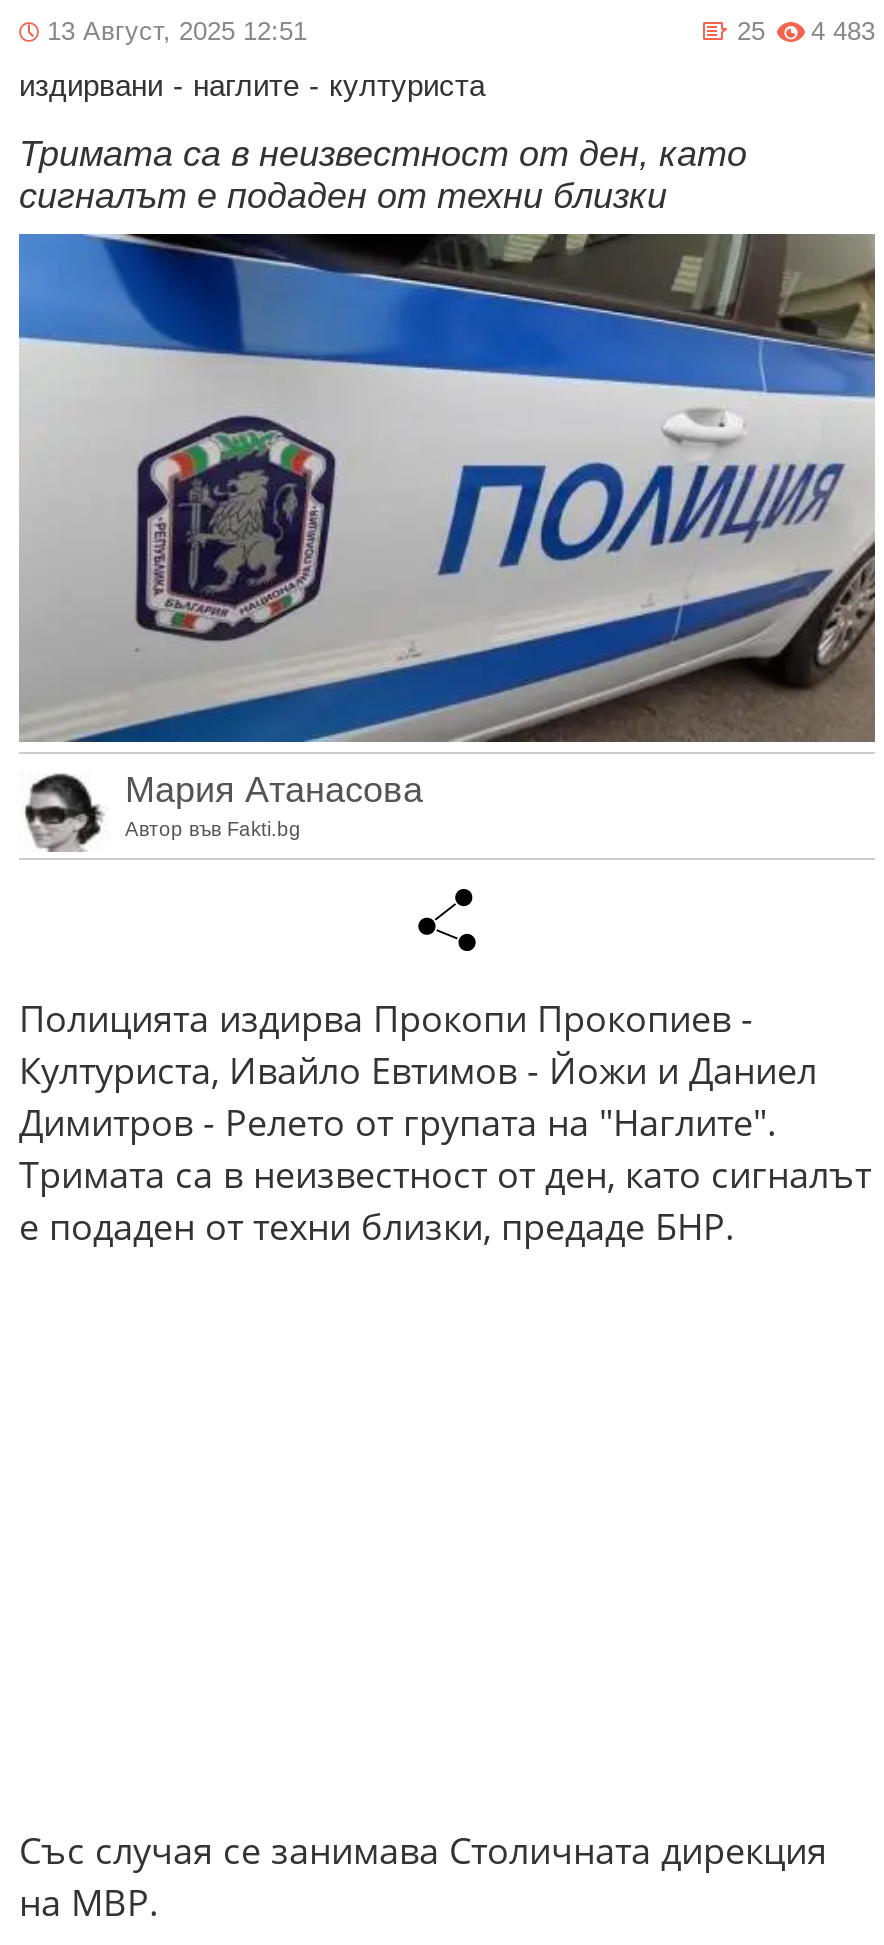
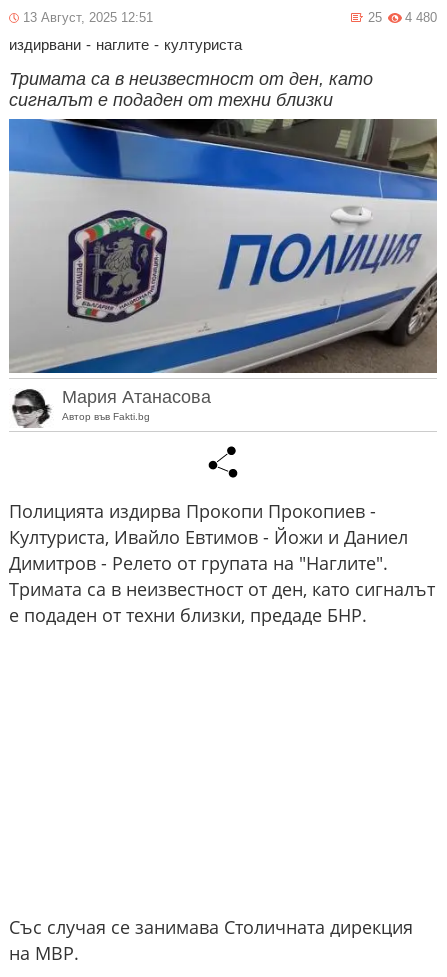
[737,16,875,46] 25 4 483 -> [368,10,437,25] 25 4 480

